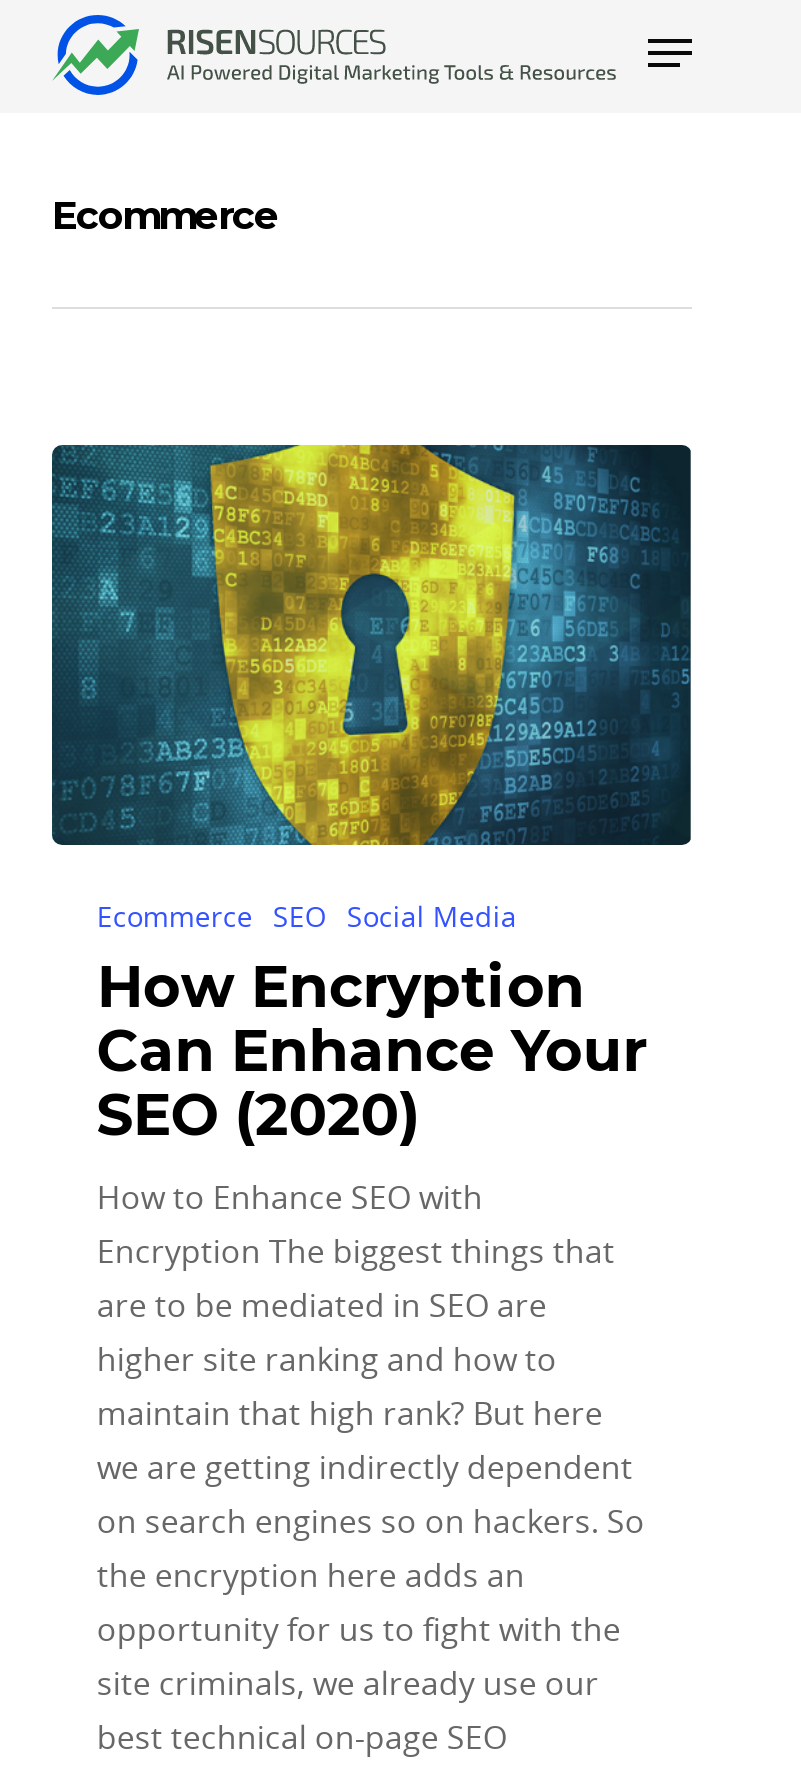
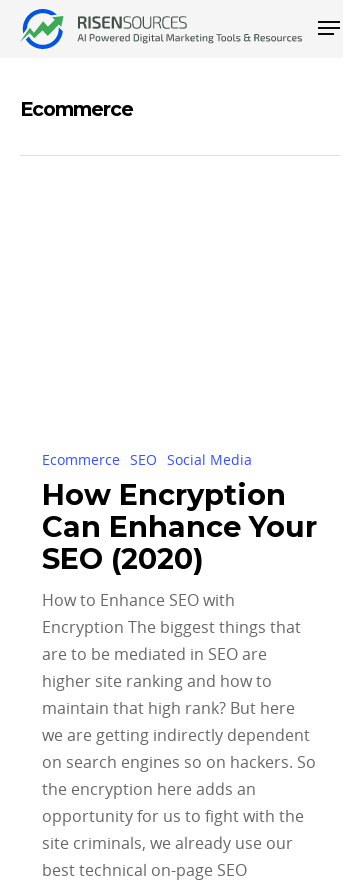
[50,443,694,847] [image] -> none

